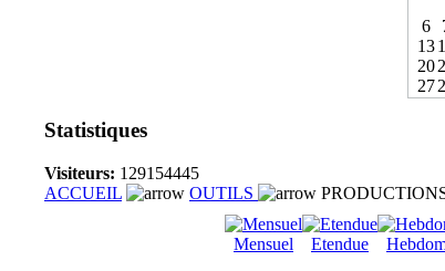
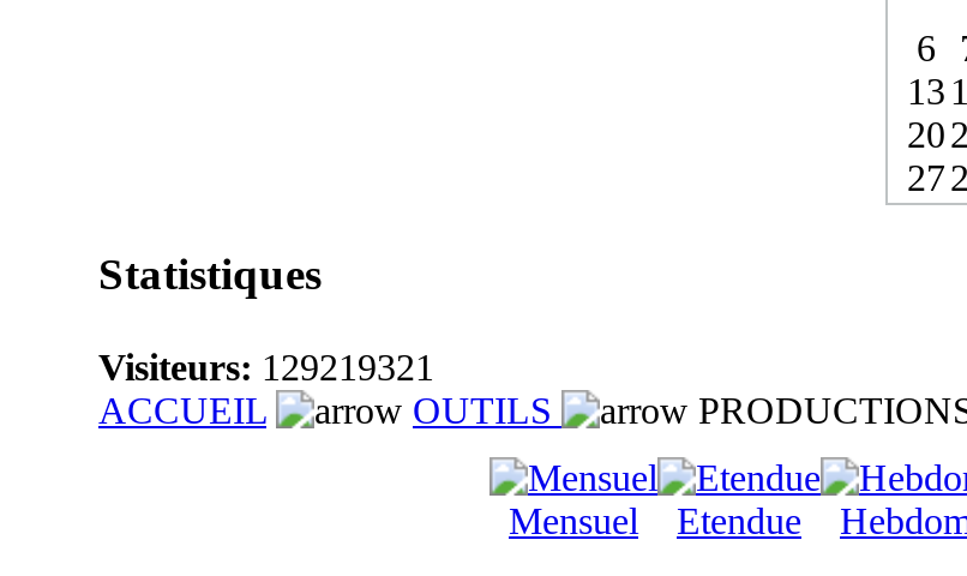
[44,164,199,183] Visiteurs: 129154445 -> [98,347,434,388] Visiteurs: 129219321

